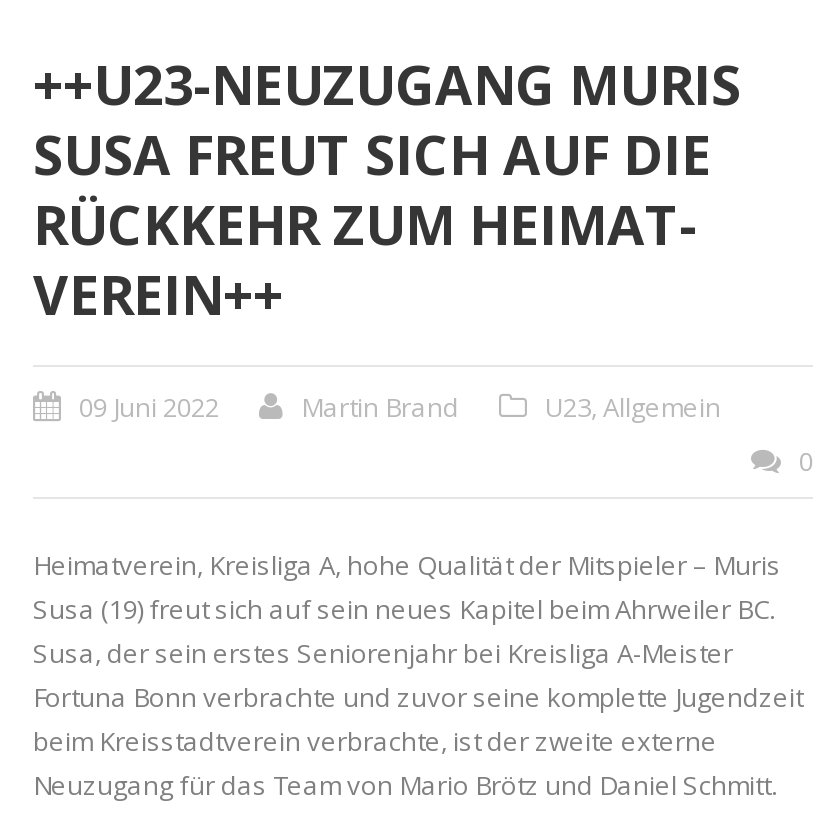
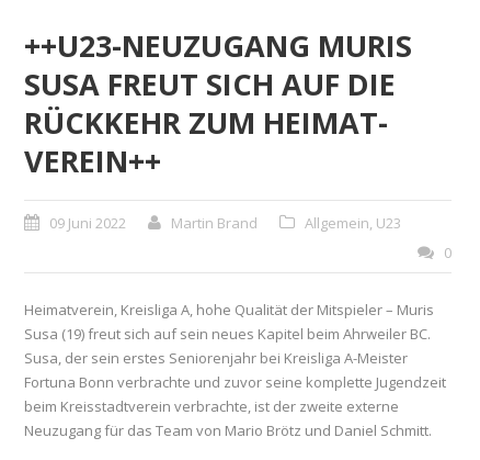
[545,390,721,426] U23, Allgemein -> [305,214,401,233] Allgemein, U23

